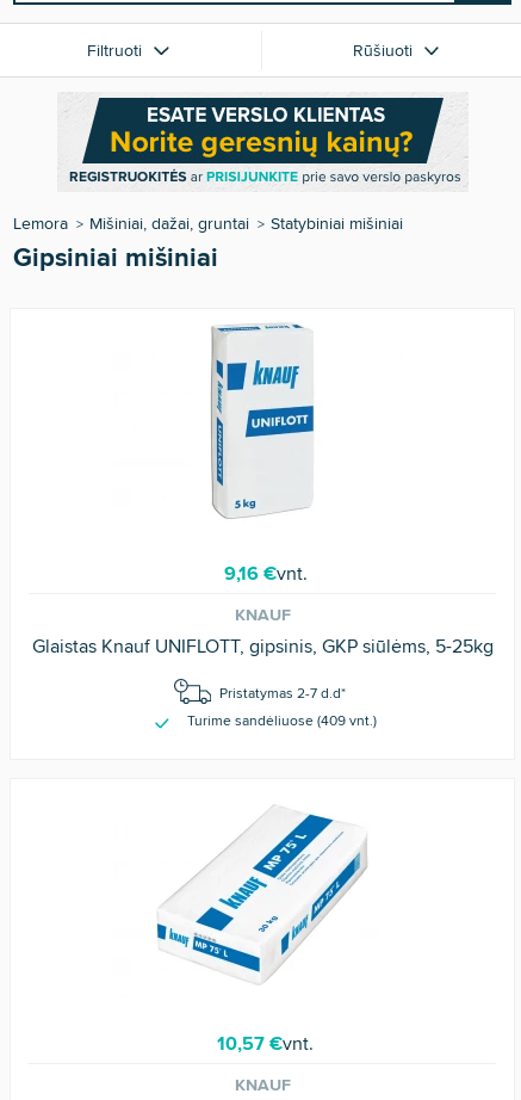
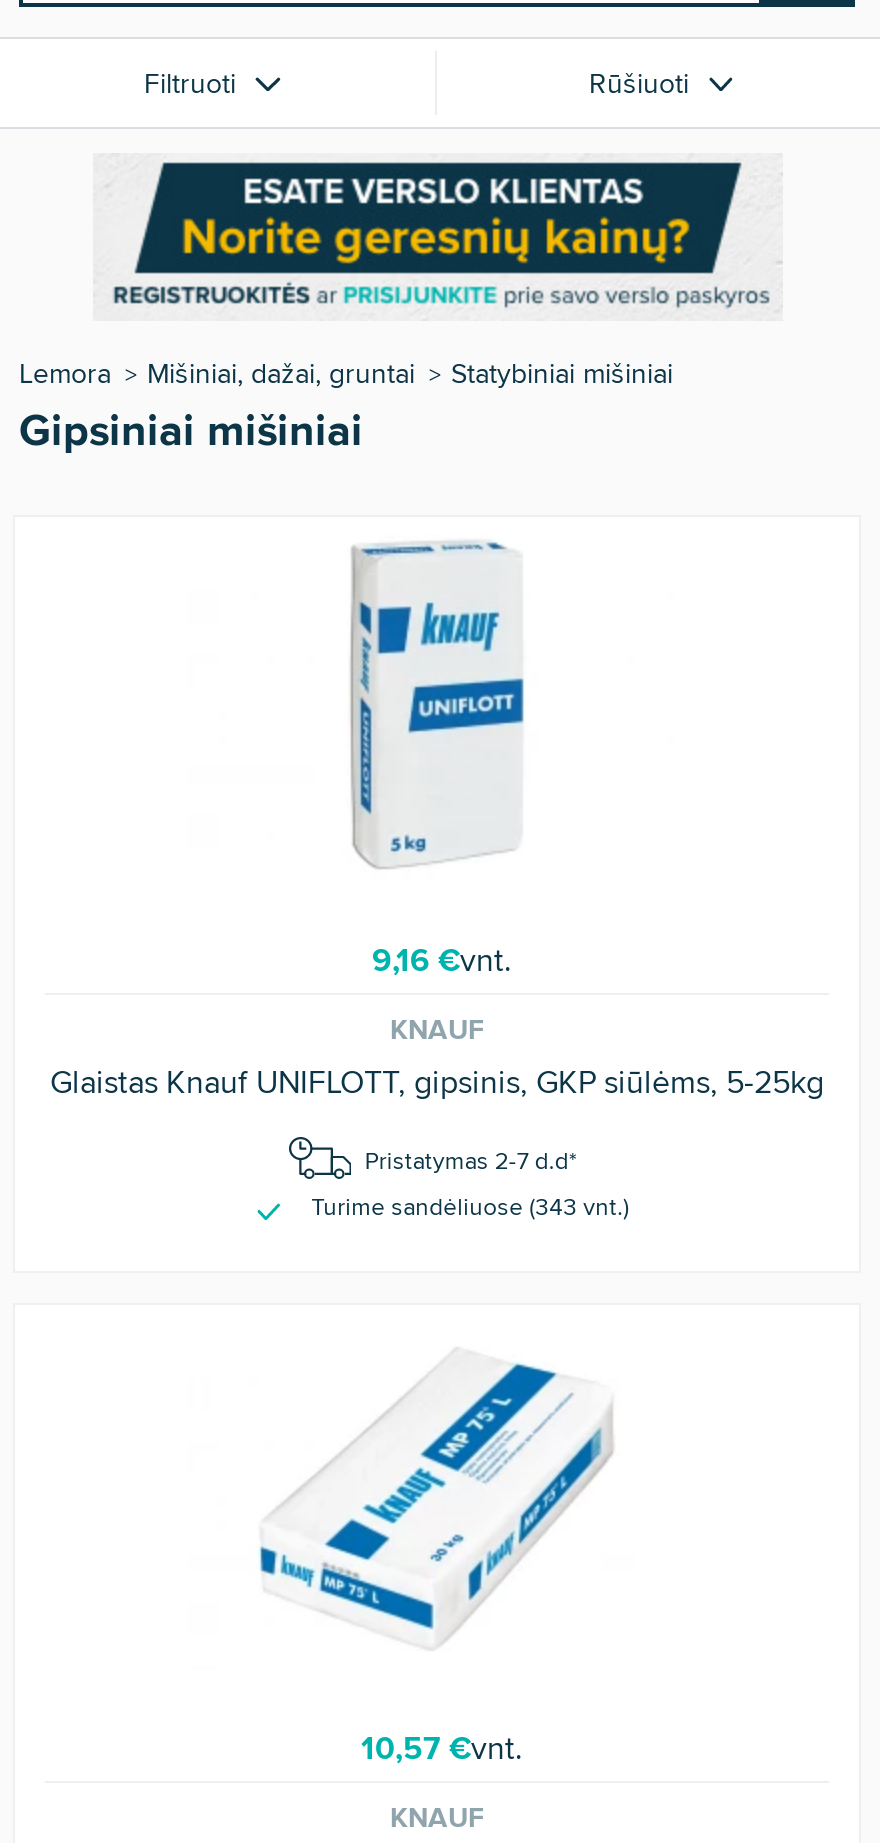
[187,710,377,730] Turime sandėliuose (409 vnt.) -> [311,1189,629,1223] Turime sandėliuose (343 vnt.)

